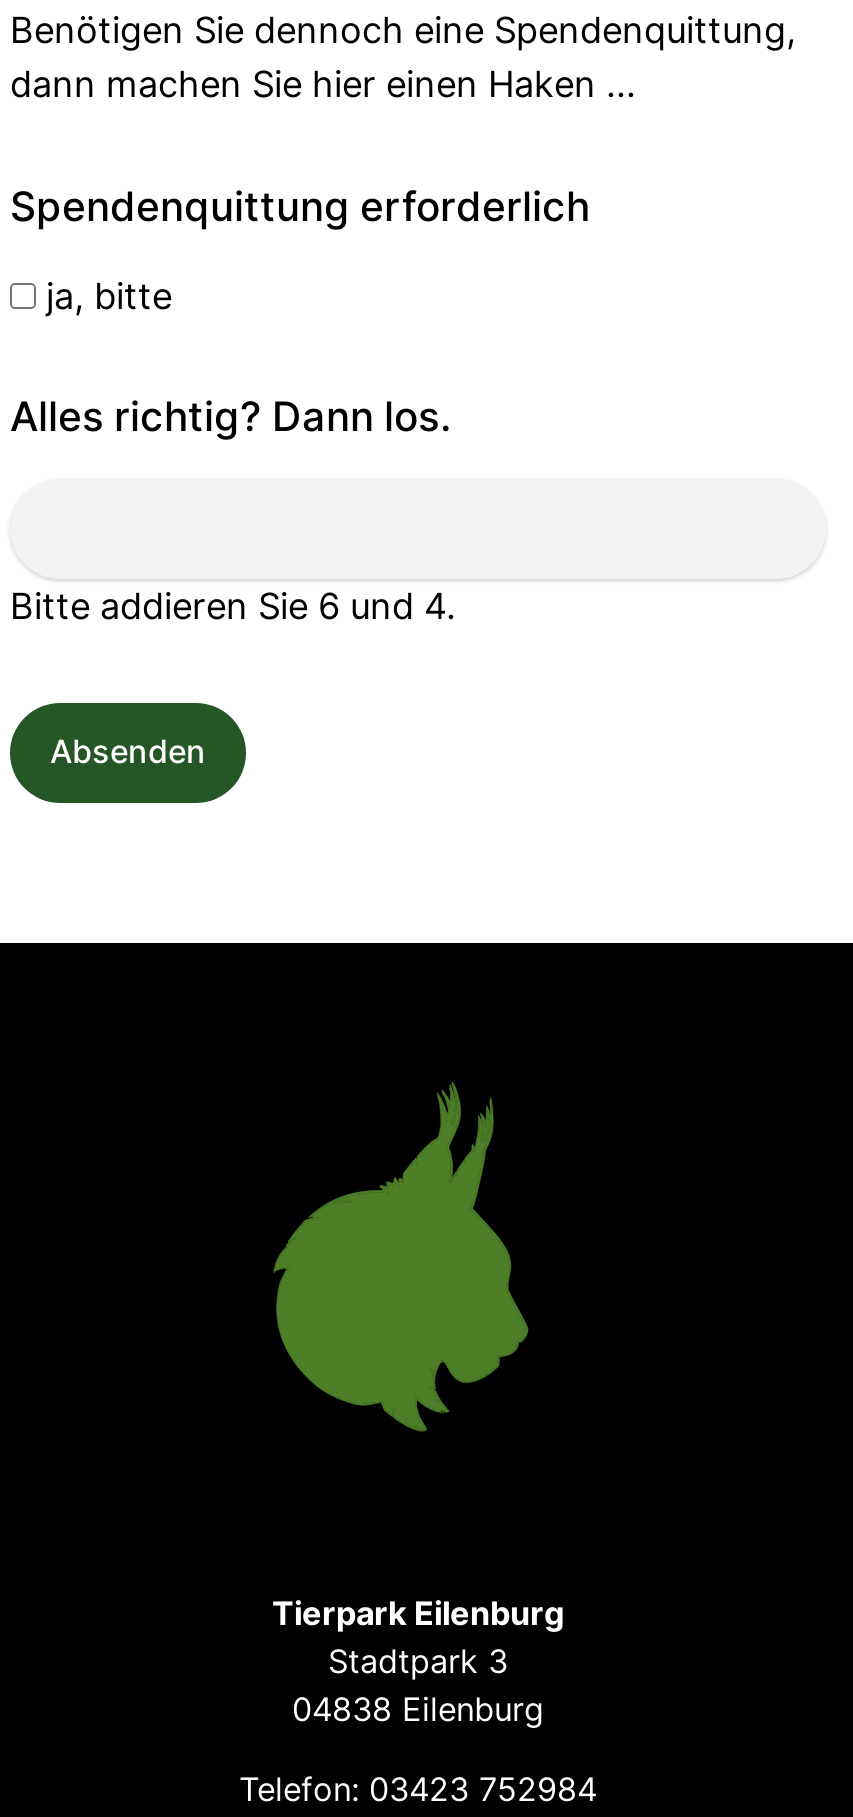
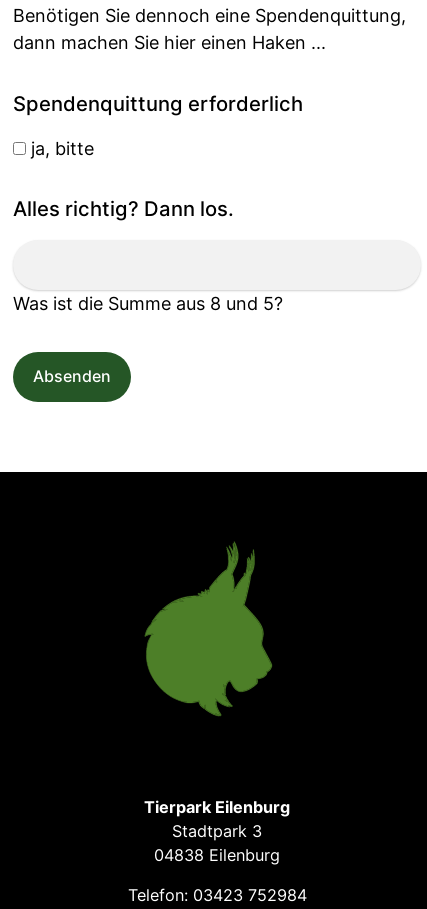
[10,585,456,627] Bitte addieren Sie 6 und 4. -> [13,293,283,314] Was ist die Summe aus 8 und 5?

